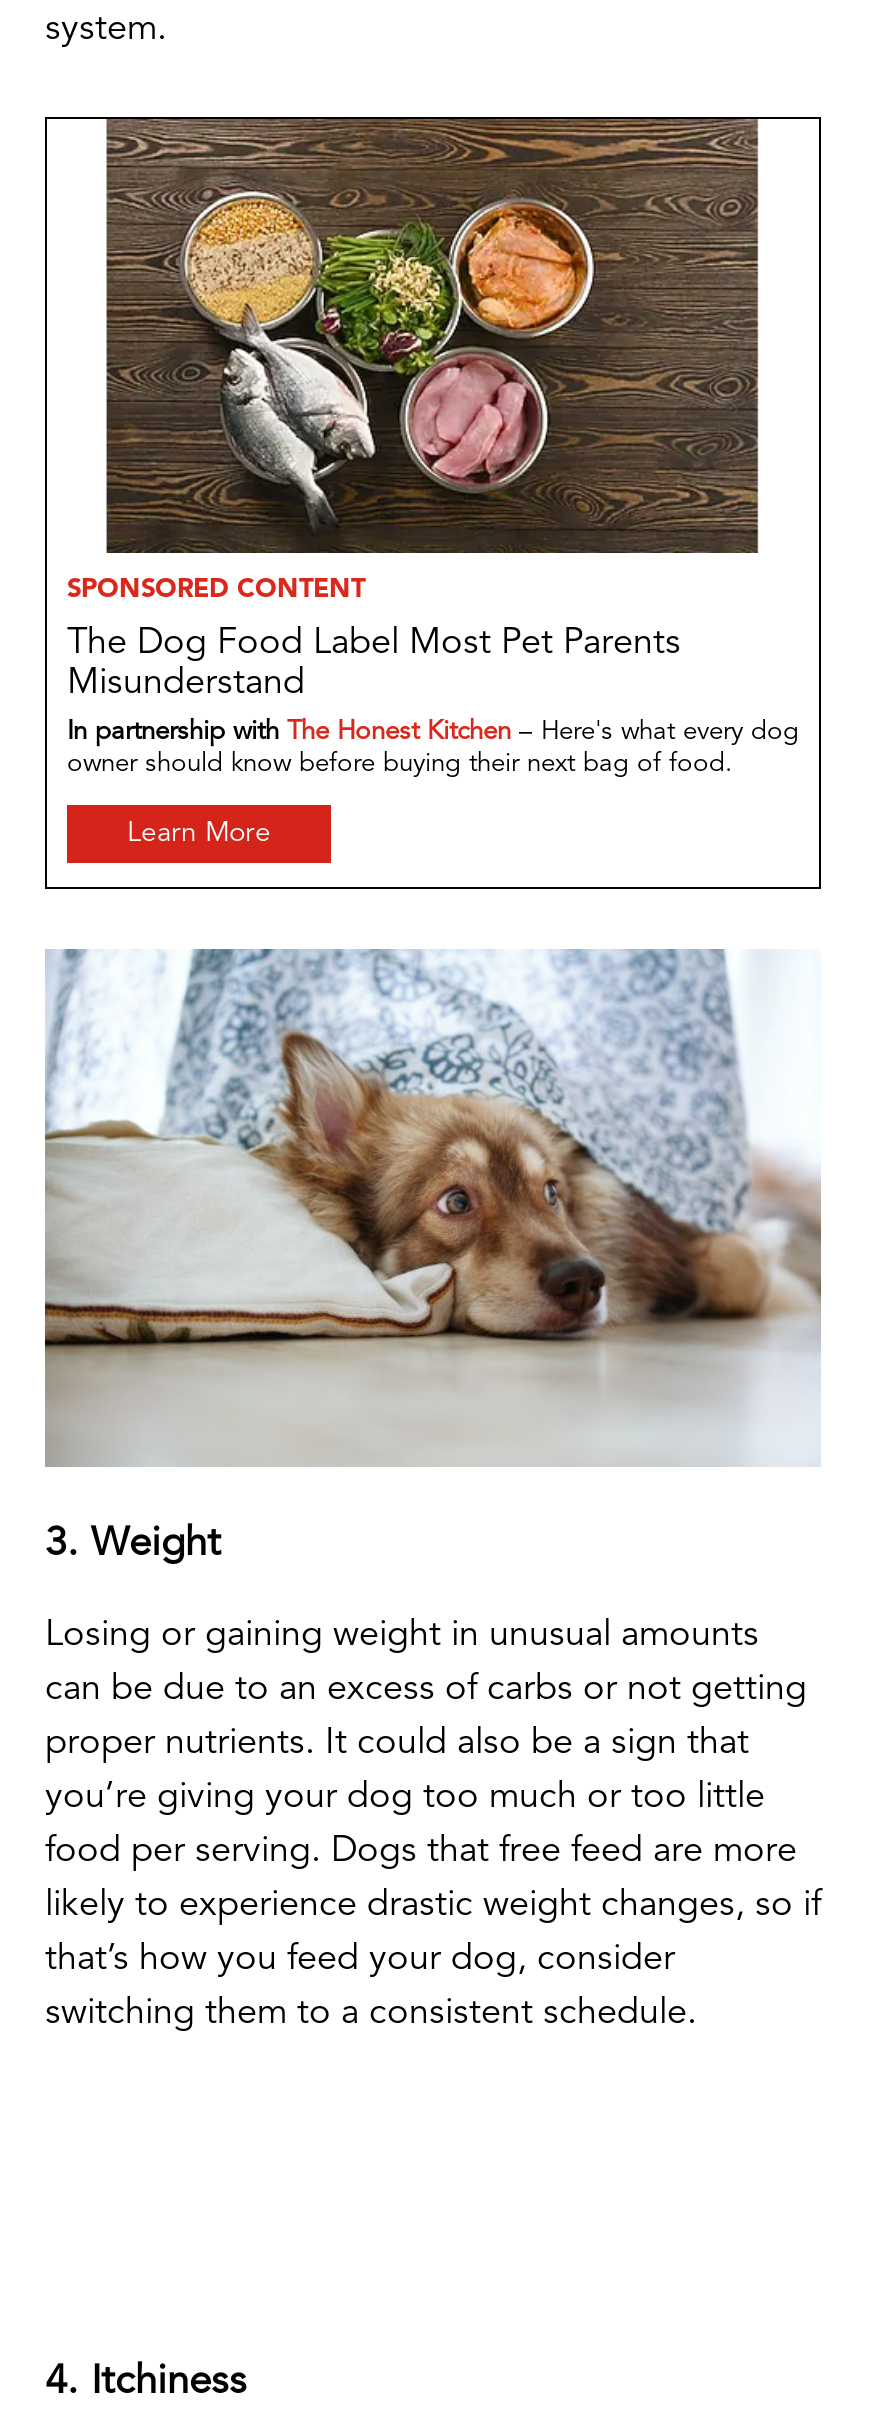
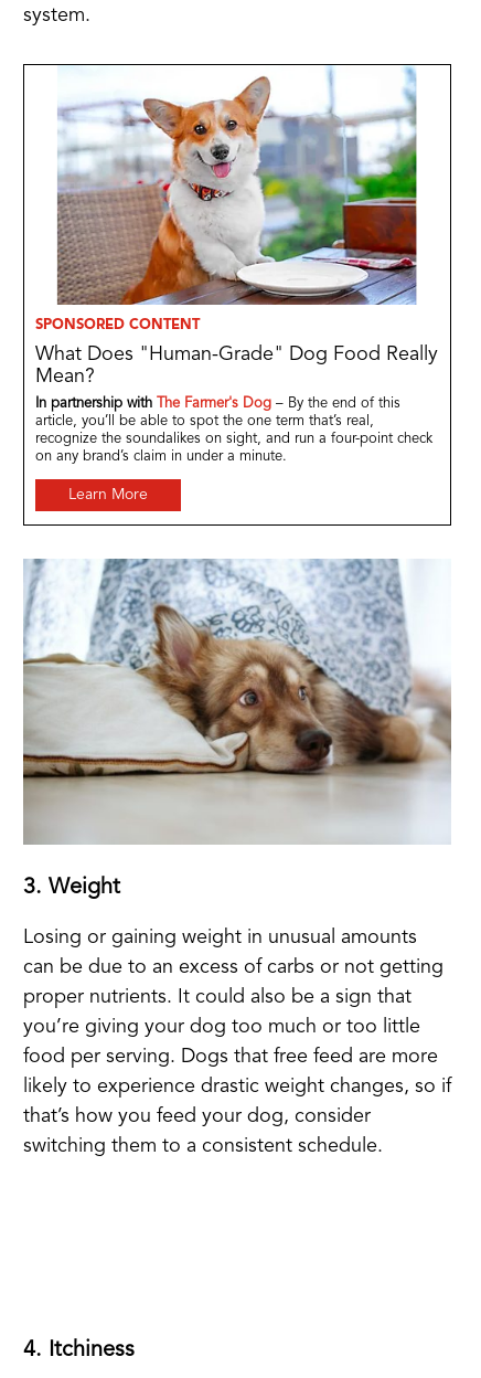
[67,118,759,701] [image] | The Dog Food Label Most Pet Parents | Misunderstand -> [35,65,438,387] [image] | What Does "Human-Grade" Dog Food Really | Mean?
[67,719,799,777] In partnership with The Honest Kitchen – Here's what every dog | owner should know before buying their next bag of food. -> [35,397,432,464] In partnership with The Farmer's Dog – By the end of this | article, you’ll be able to spot the one term that’s real, | recognize the soundalikes on sight, and run a four-point check | on any brand’s claim in under a minute.

